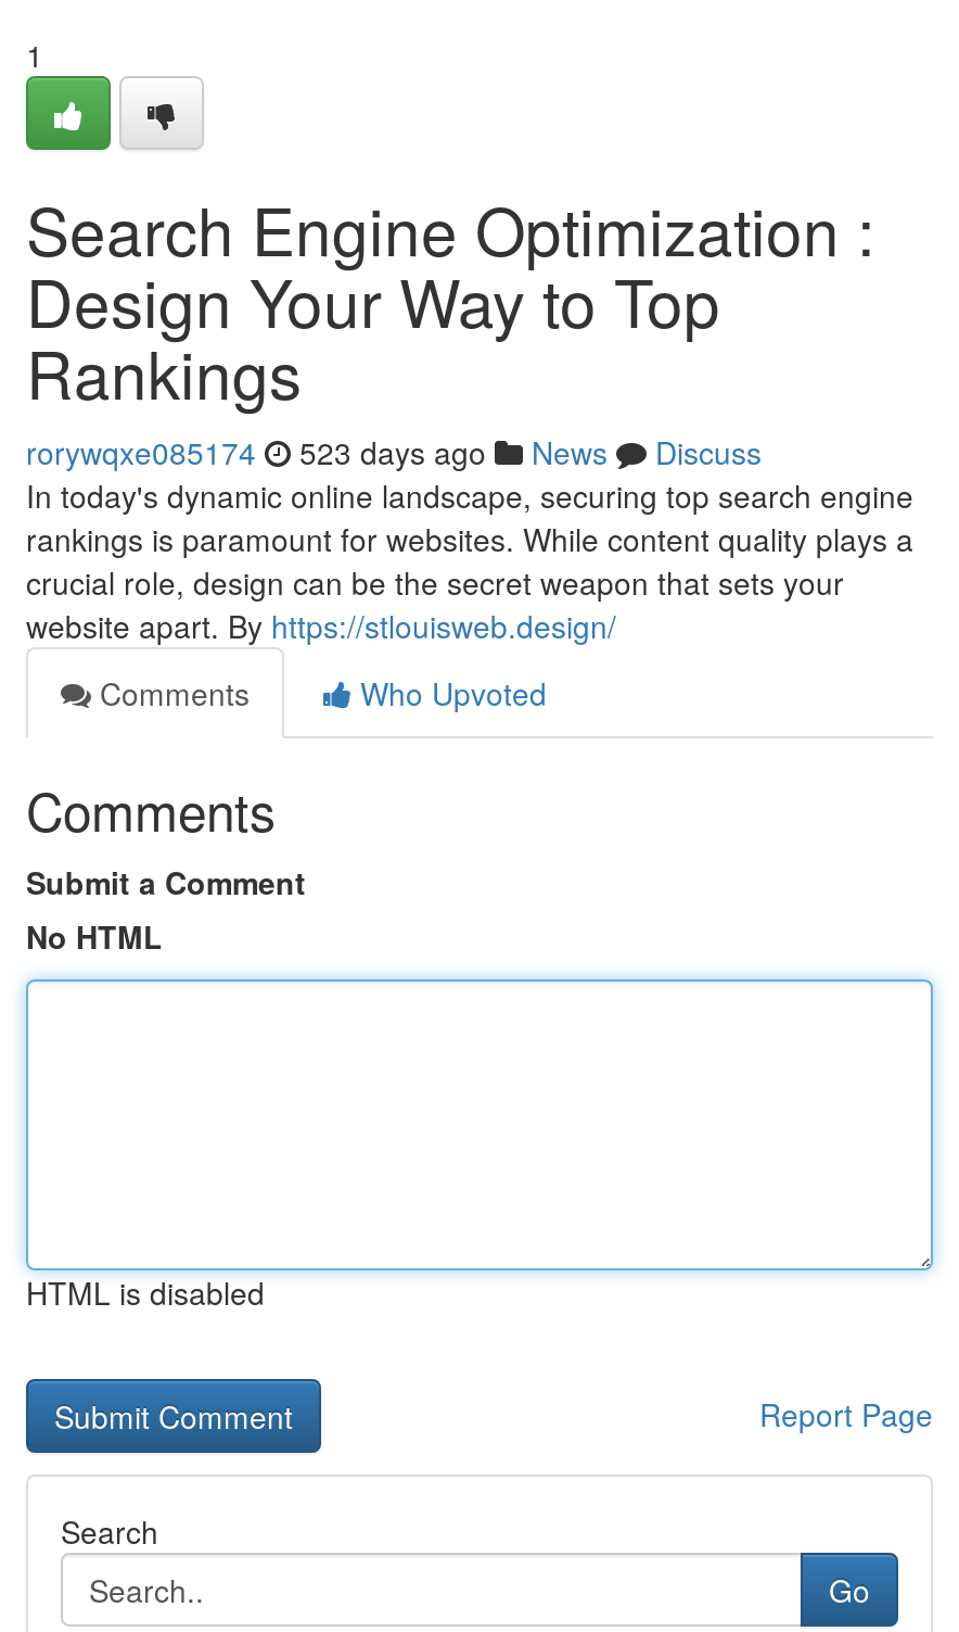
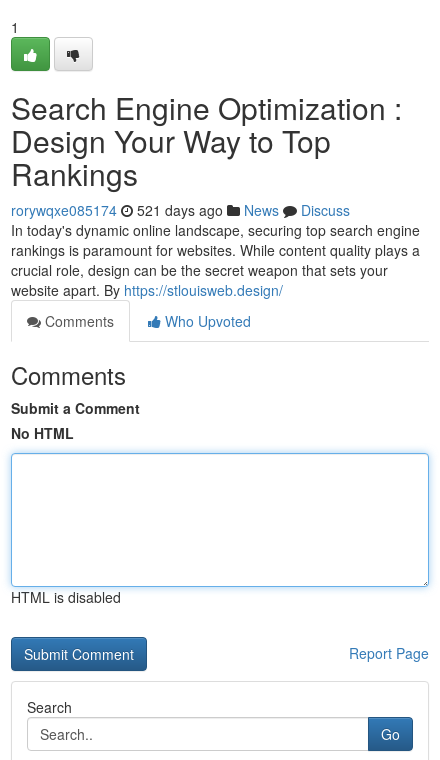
[26,430,762,473] rorywqxe085174 523 days ago News Discuss -> [11,200,350,220] rorywqxe085174 521 days ago News Discuss

